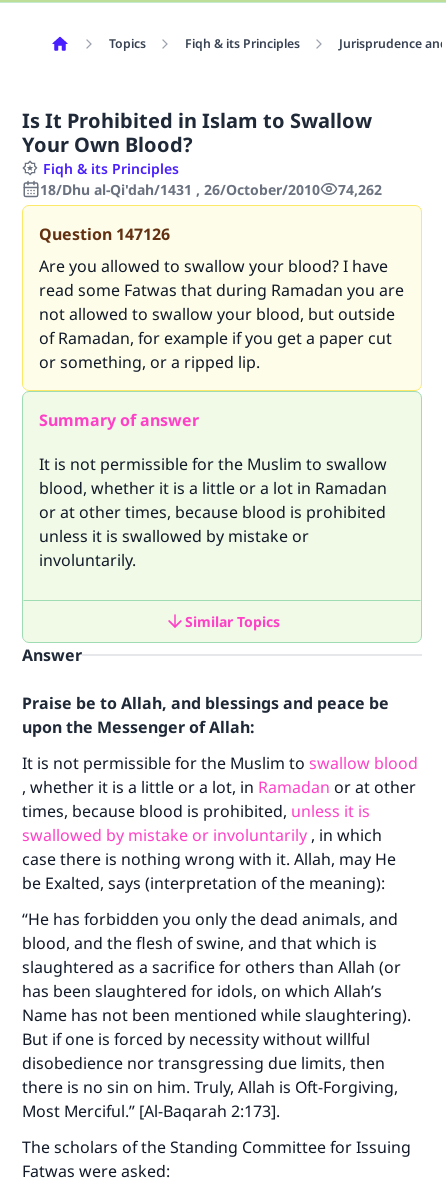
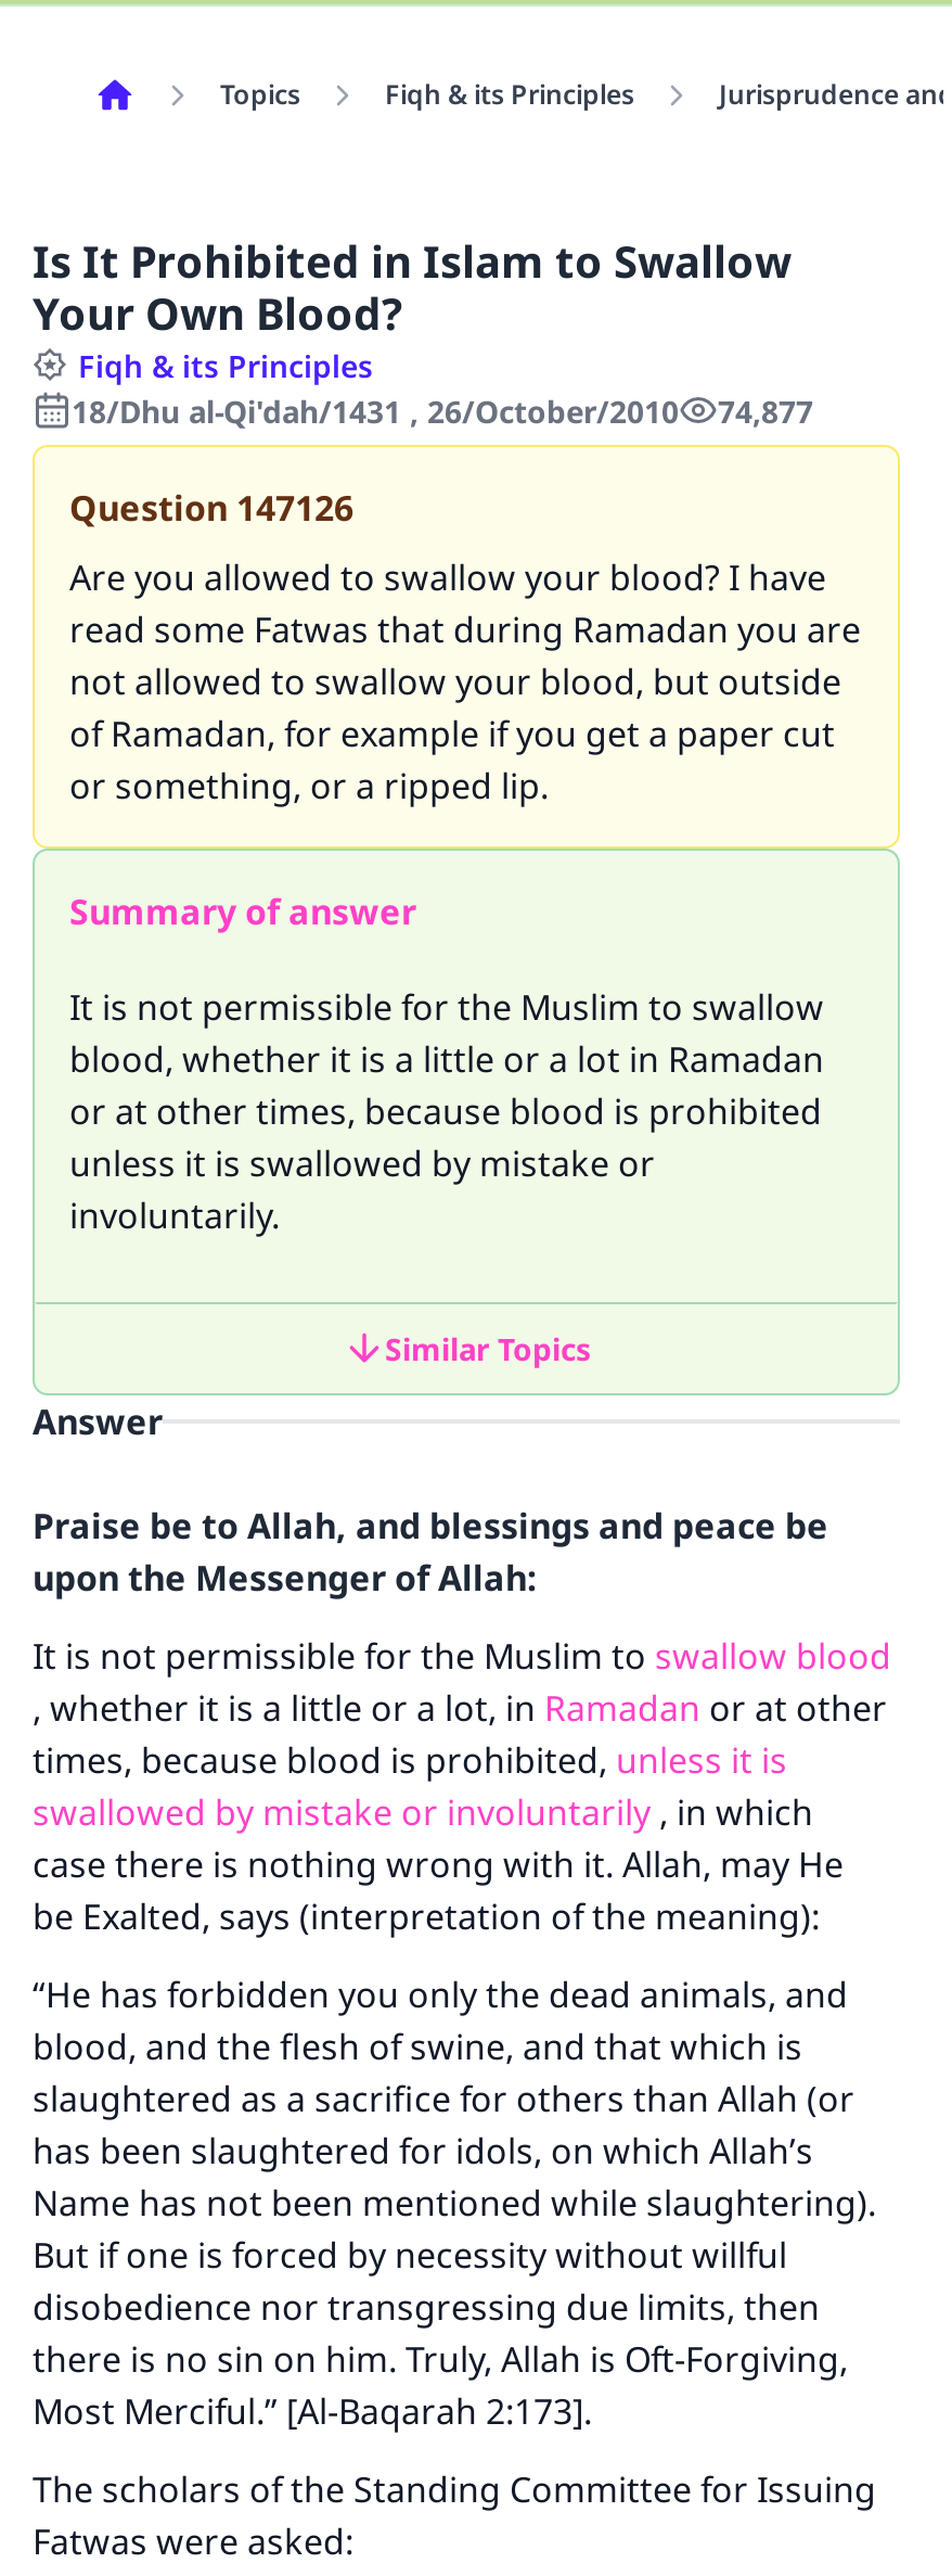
[40,180,382,199] 18/Dhu al-Qi'dah/1431 , 26/October/2010 74,262 -> [72,391,813,432] 18/Dhu al-Qi'dah/1431 , 26/October/2010 74,877

